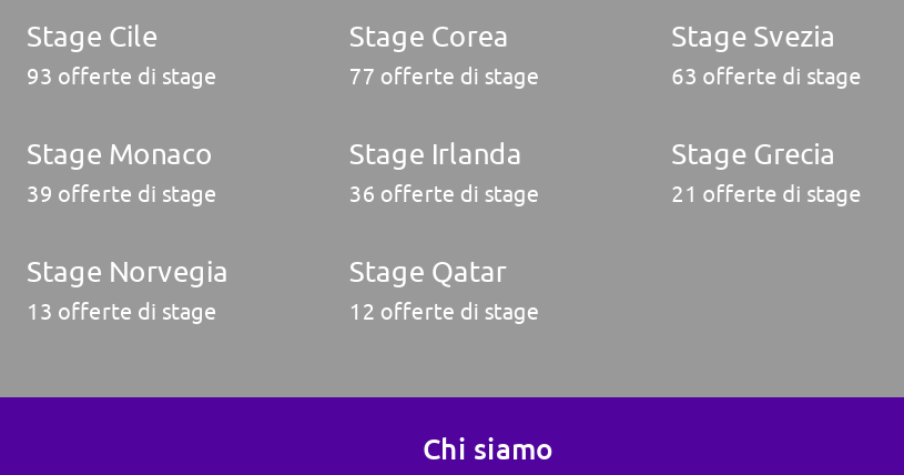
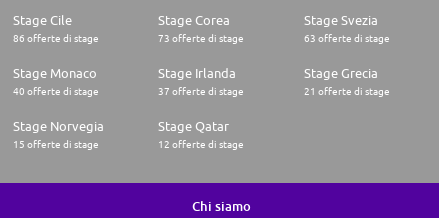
[27,62,217,89] 93 offerte di stage -> [13,32,99,44] 86 offerte di stage
[349,62,540,89] 77 offerte di stage -> [158,32,244,44] 73 offerte di stage
[27,180,217,207] 39 offerte di stage -> [13,85,99,97] 40 offerte di stage
[349,180,540,207] 36 offerte di stage -> [158,85,244,97] 37 offerte di stage
[27,298,217,324] 13 offerte di stage -> [13,138,99,150] 15 offerte di stage

